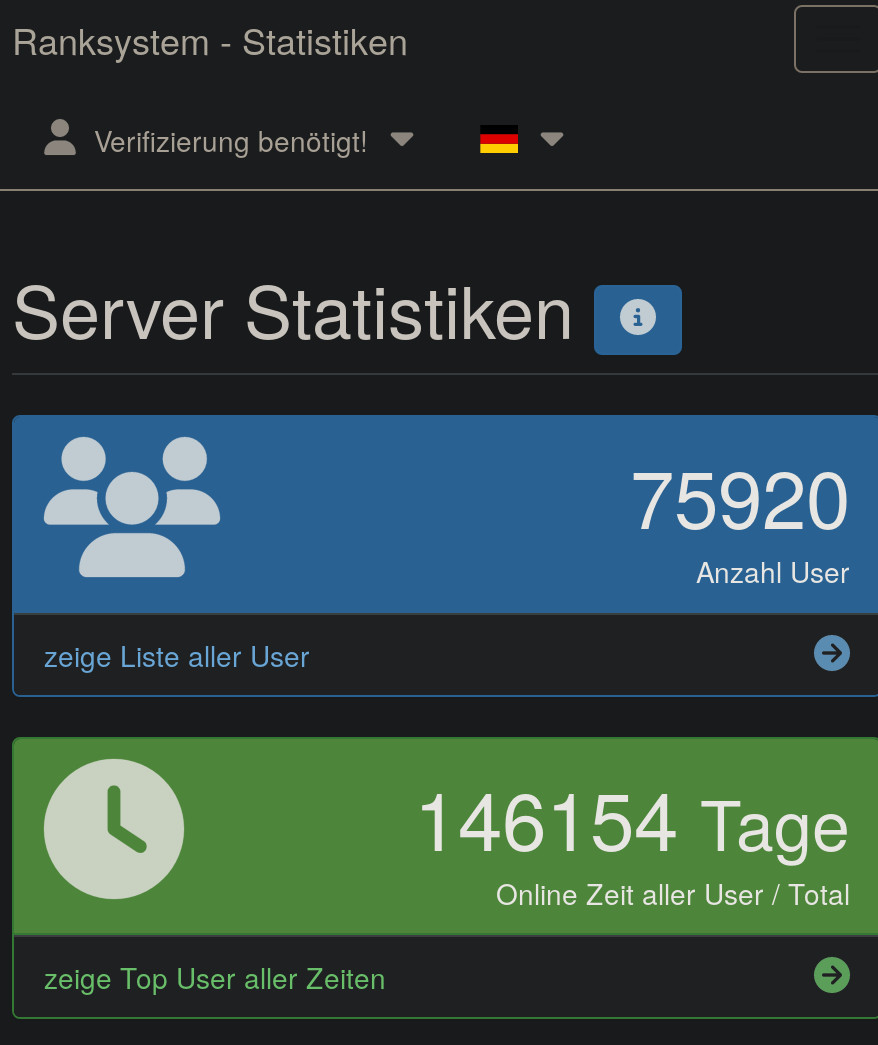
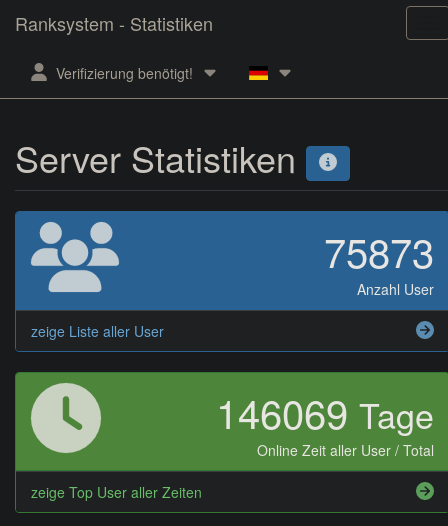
[630,436,850,550] 75920 -> [324,222,434,279] 75873
[414,759,850,873] 146154 Tage -> [216,383,434,440] 146069 Tage

